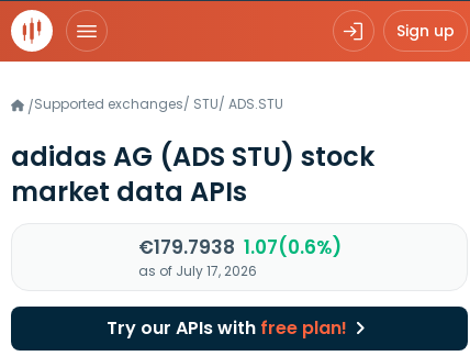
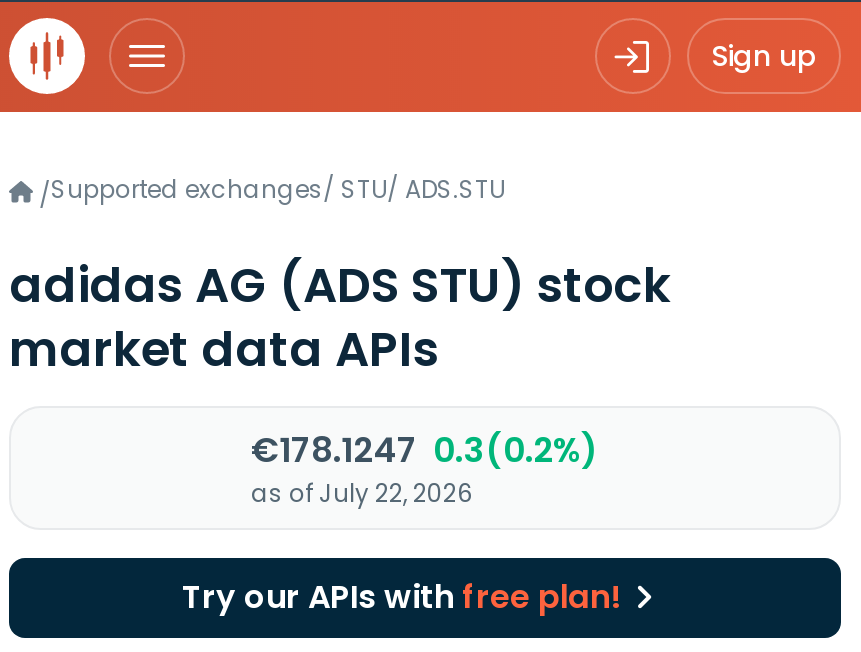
[138,234,341,260] €179.7938 1.07(0.6%) -> [251,426,599,474] €178.1247 0.3(0.2%)
[138,262,256,280] as of July 17, 2026 -> [251,476,473,510] as of July 22, 2026

